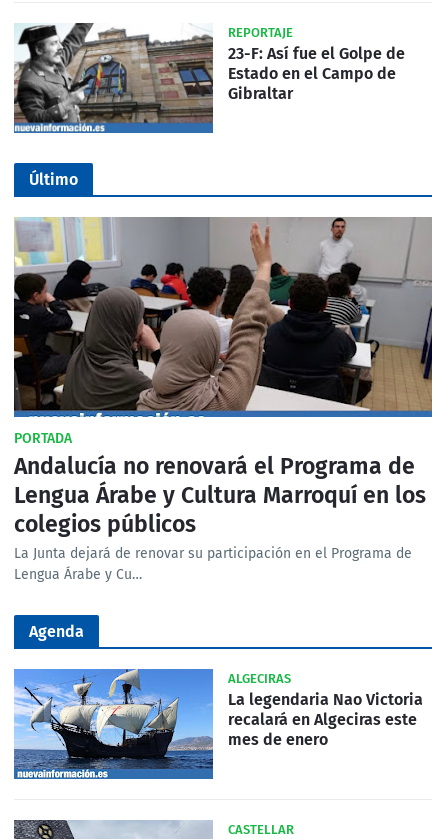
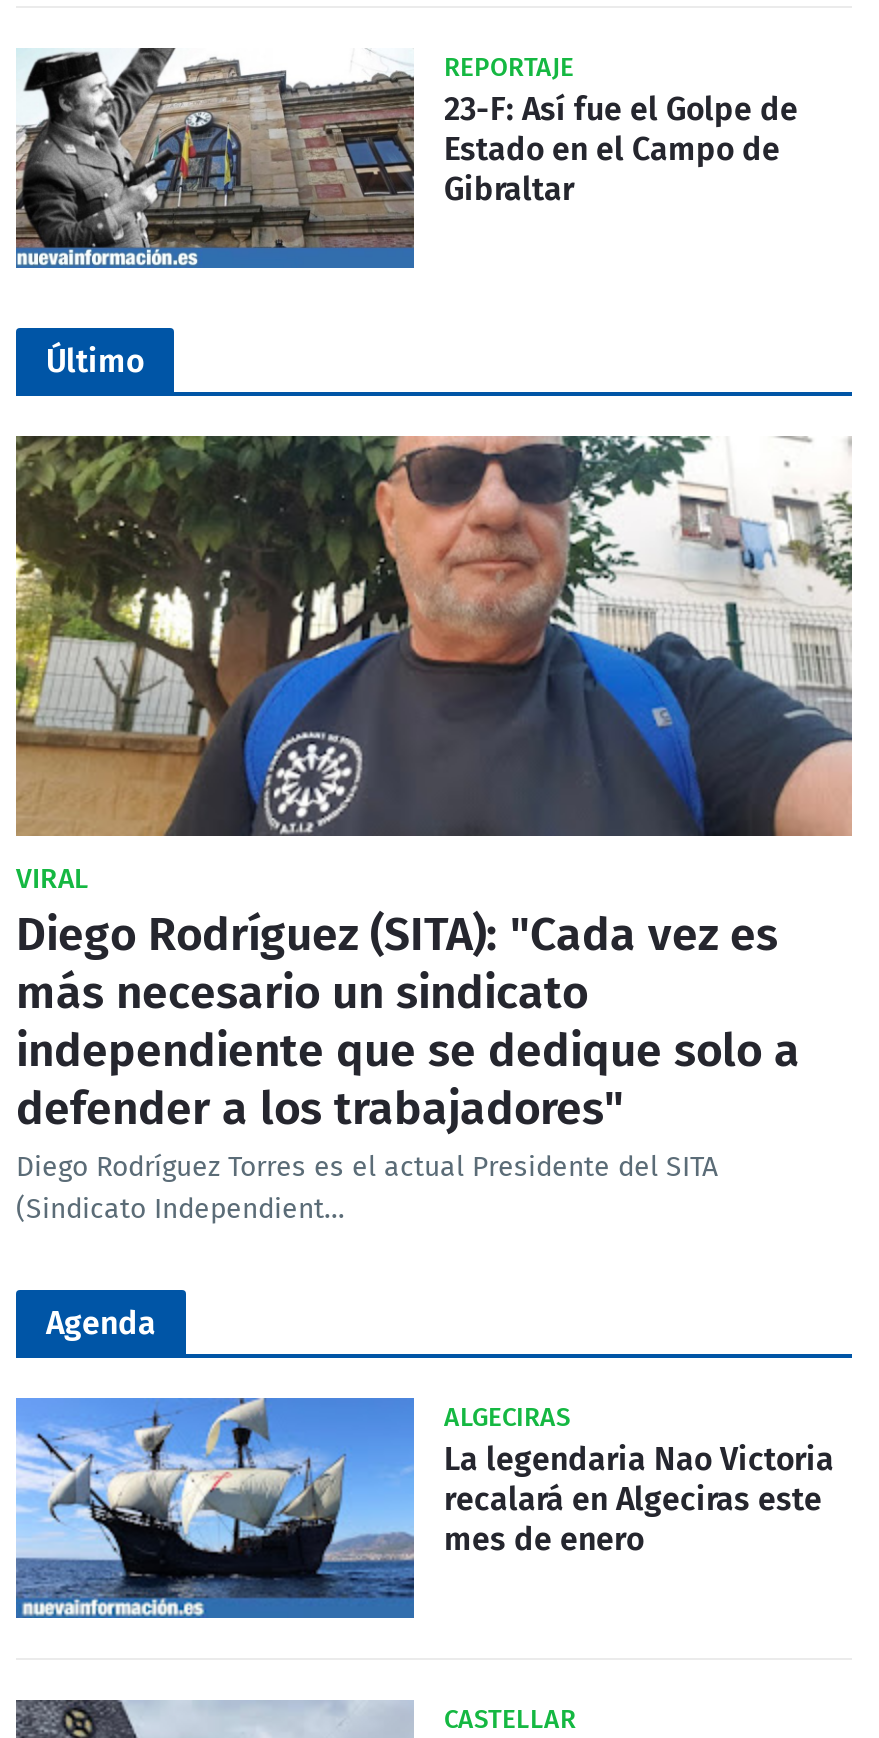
[13,217,433,583] [image] | PORTADA | Andalucía no renovará el Programa de | Lengua Árabe y Cultura Marroquí en los | colegios públicos | La Junta dejará de renovar su participación en el Programa de | Lengua Árabe y Cu… -> [14,434,852,1225] [image] | VIRAL | Diego Rodríguez (SITA): "Cada vez es | más necesario un sindicato | independiente que se dedique solo a | defender a los trabajadores" | Diego Rodríguez Torres es el actual Presidente del SITA | (Sindicato Independient…

